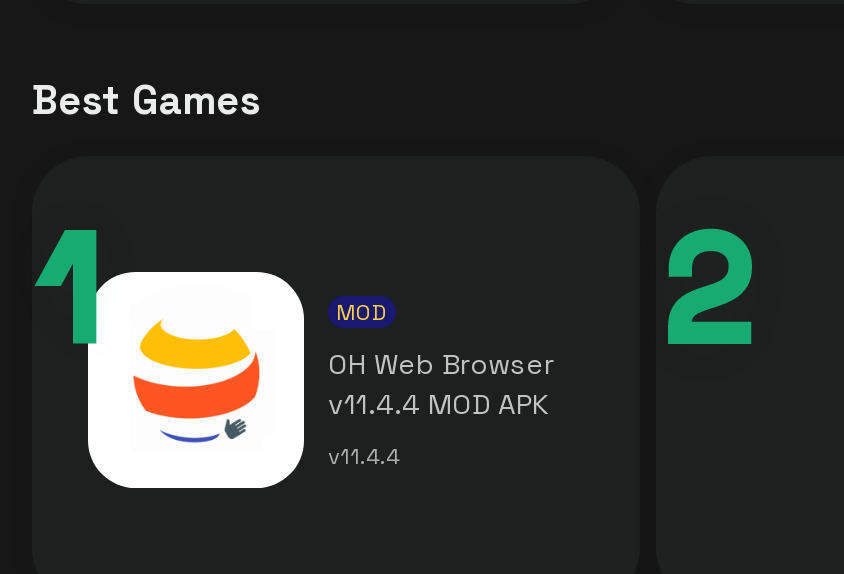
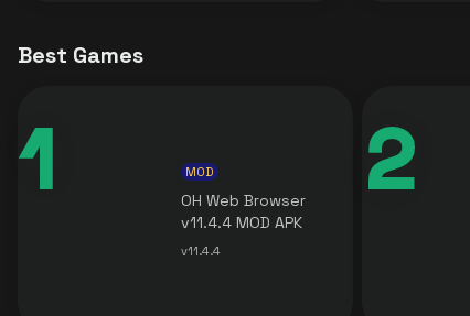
[86,270,306,490] [image] -> none

